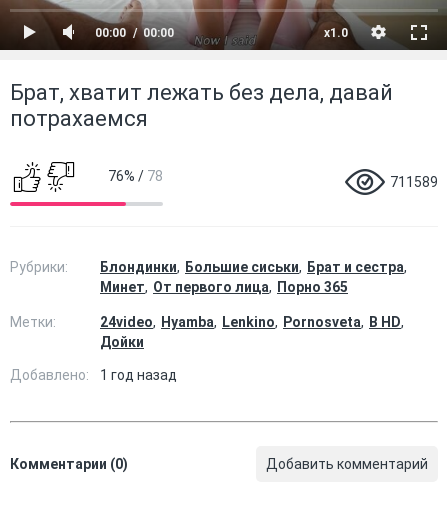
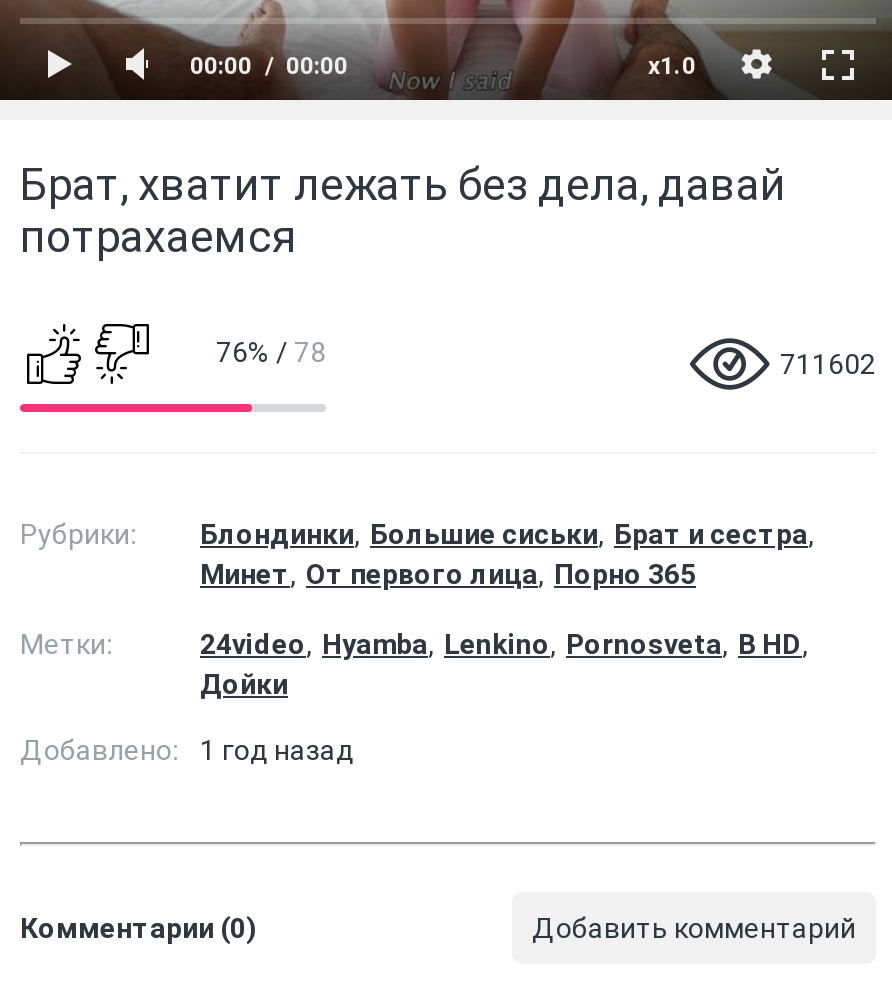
[390,174,438,190] 711589 -> [780,348,876,380] 711602

